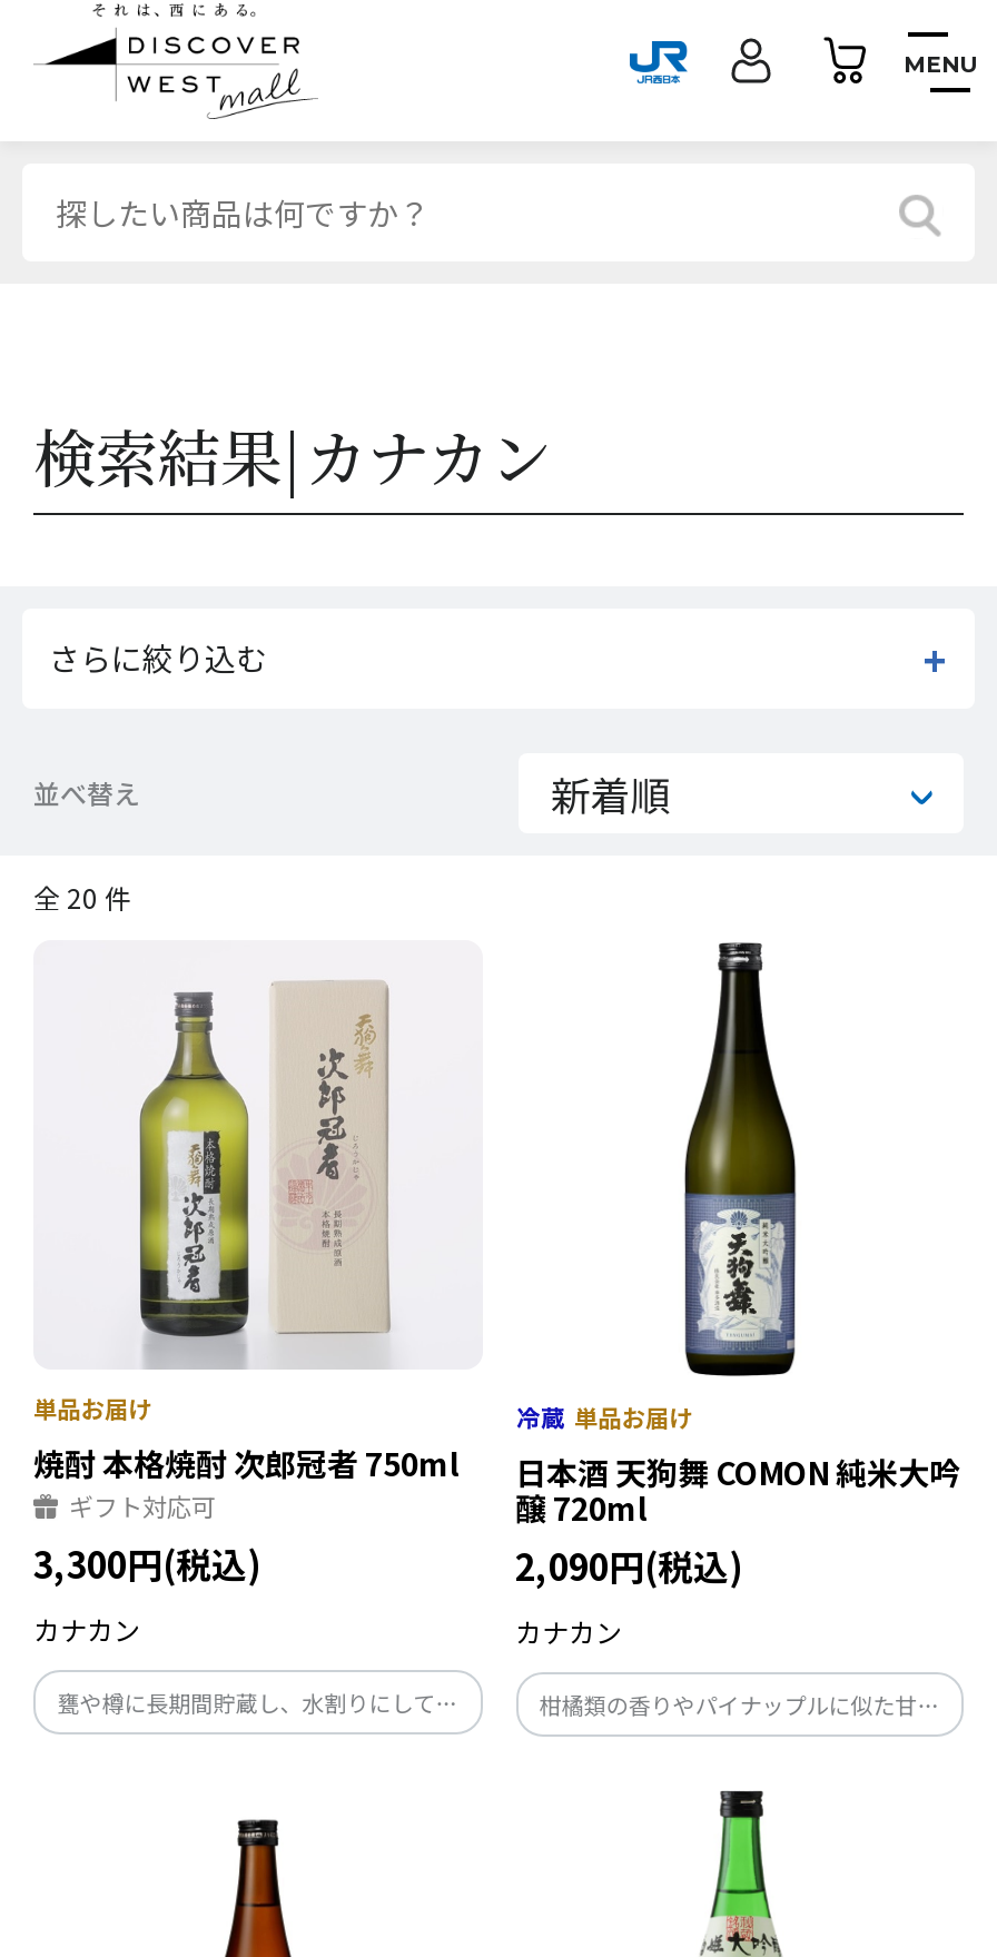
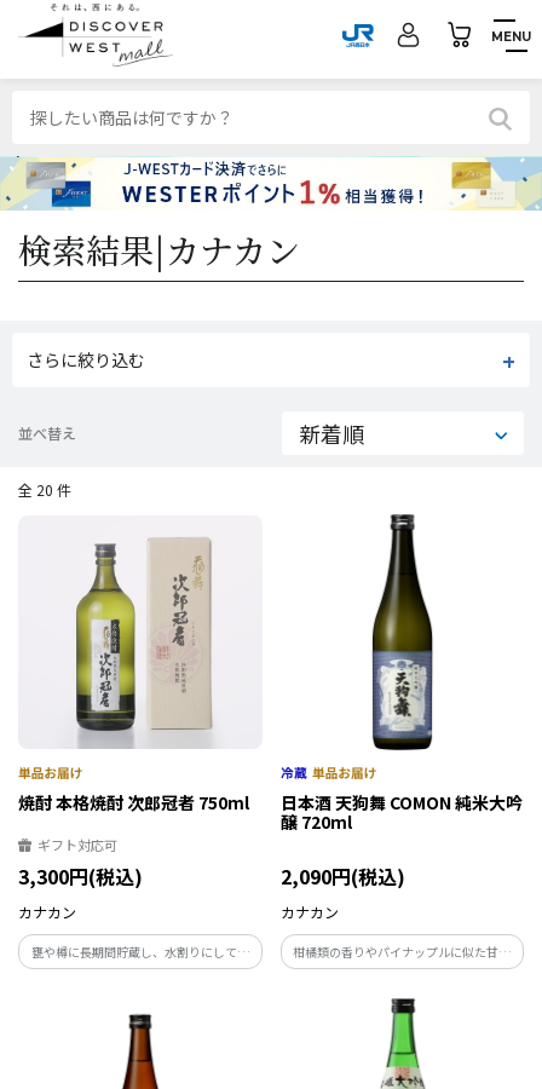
none -> [4,155,96,211] [image]
none -> [121,161,423,206] [image]
none -> [450,156,538,211] [image]

